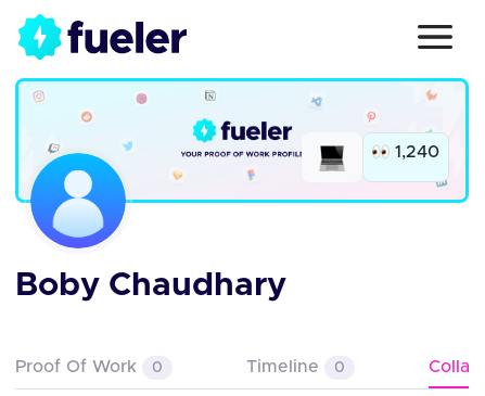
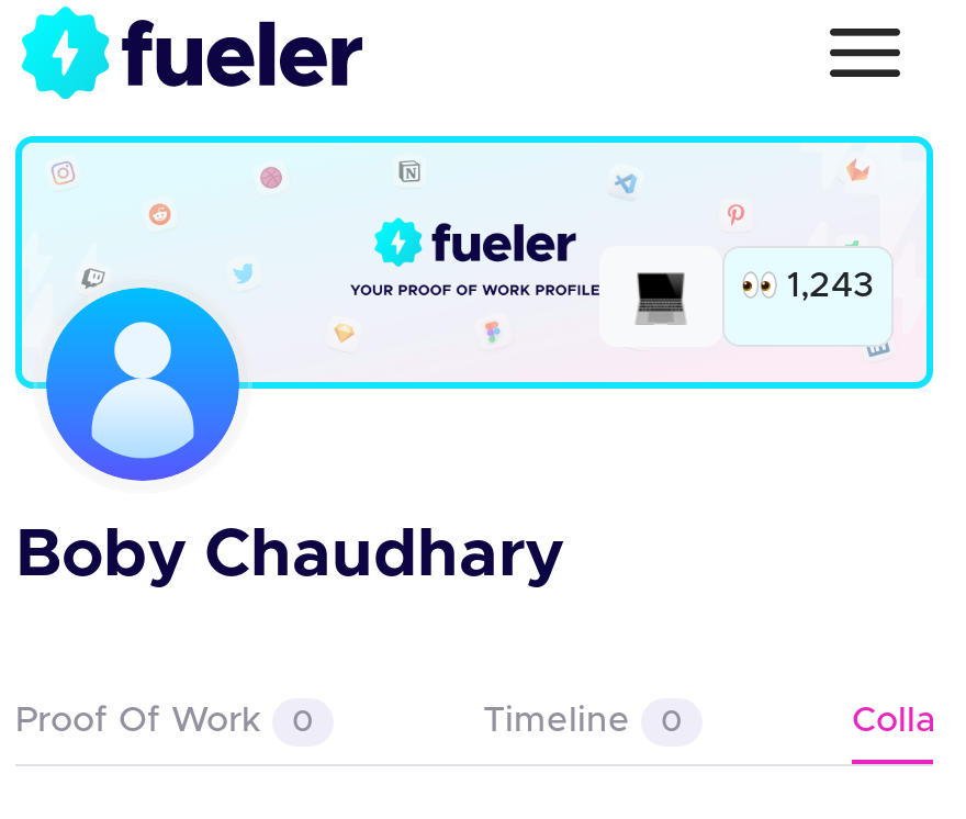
[394,144,439,161] 1,240 -> [787,269,873,304] 1,243

